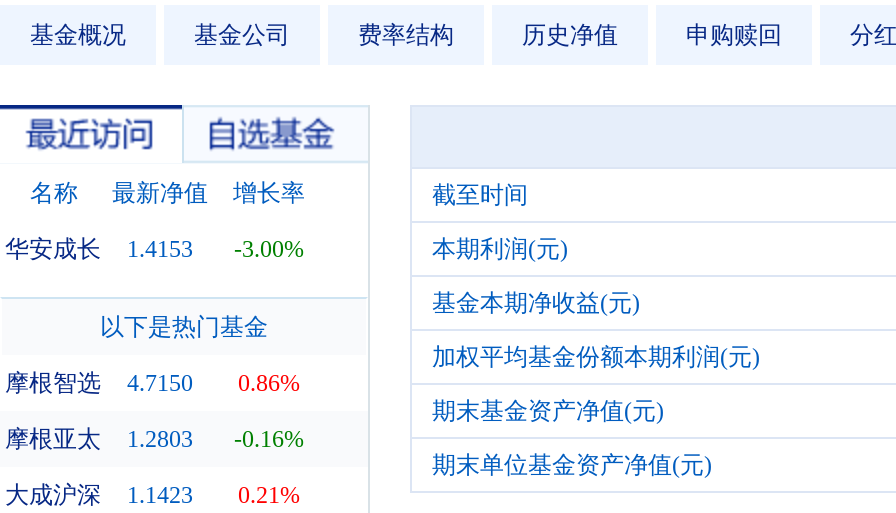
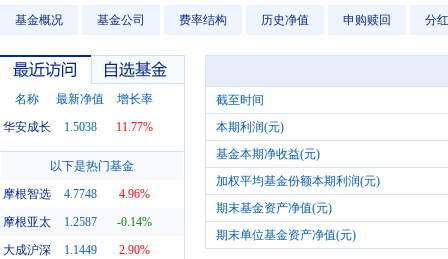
[127,235,193,263] 1.4153 -> [63,120,96,134] 1.5038
[234,235,304,263] -3.00% -> [116,120,153,134] 11.77%
[127,369,193,397] 4.7150 -> [63,187,96,201] 4.7748
[238,369,300,397] 0.86% -> [119,187,150,201] 4.96%
[127,425,193,453] 1.2803 -> [63,215,96,229] 1.2587
[234,425,304,453] -0.16% -> [117,215,152,229] -0.14%
[127,481,193,509] 1.1423 -> [63,243,96,257] 1.1449
[238,481,300,509] 0.21% -> [119,243,150,257] 2.90%

